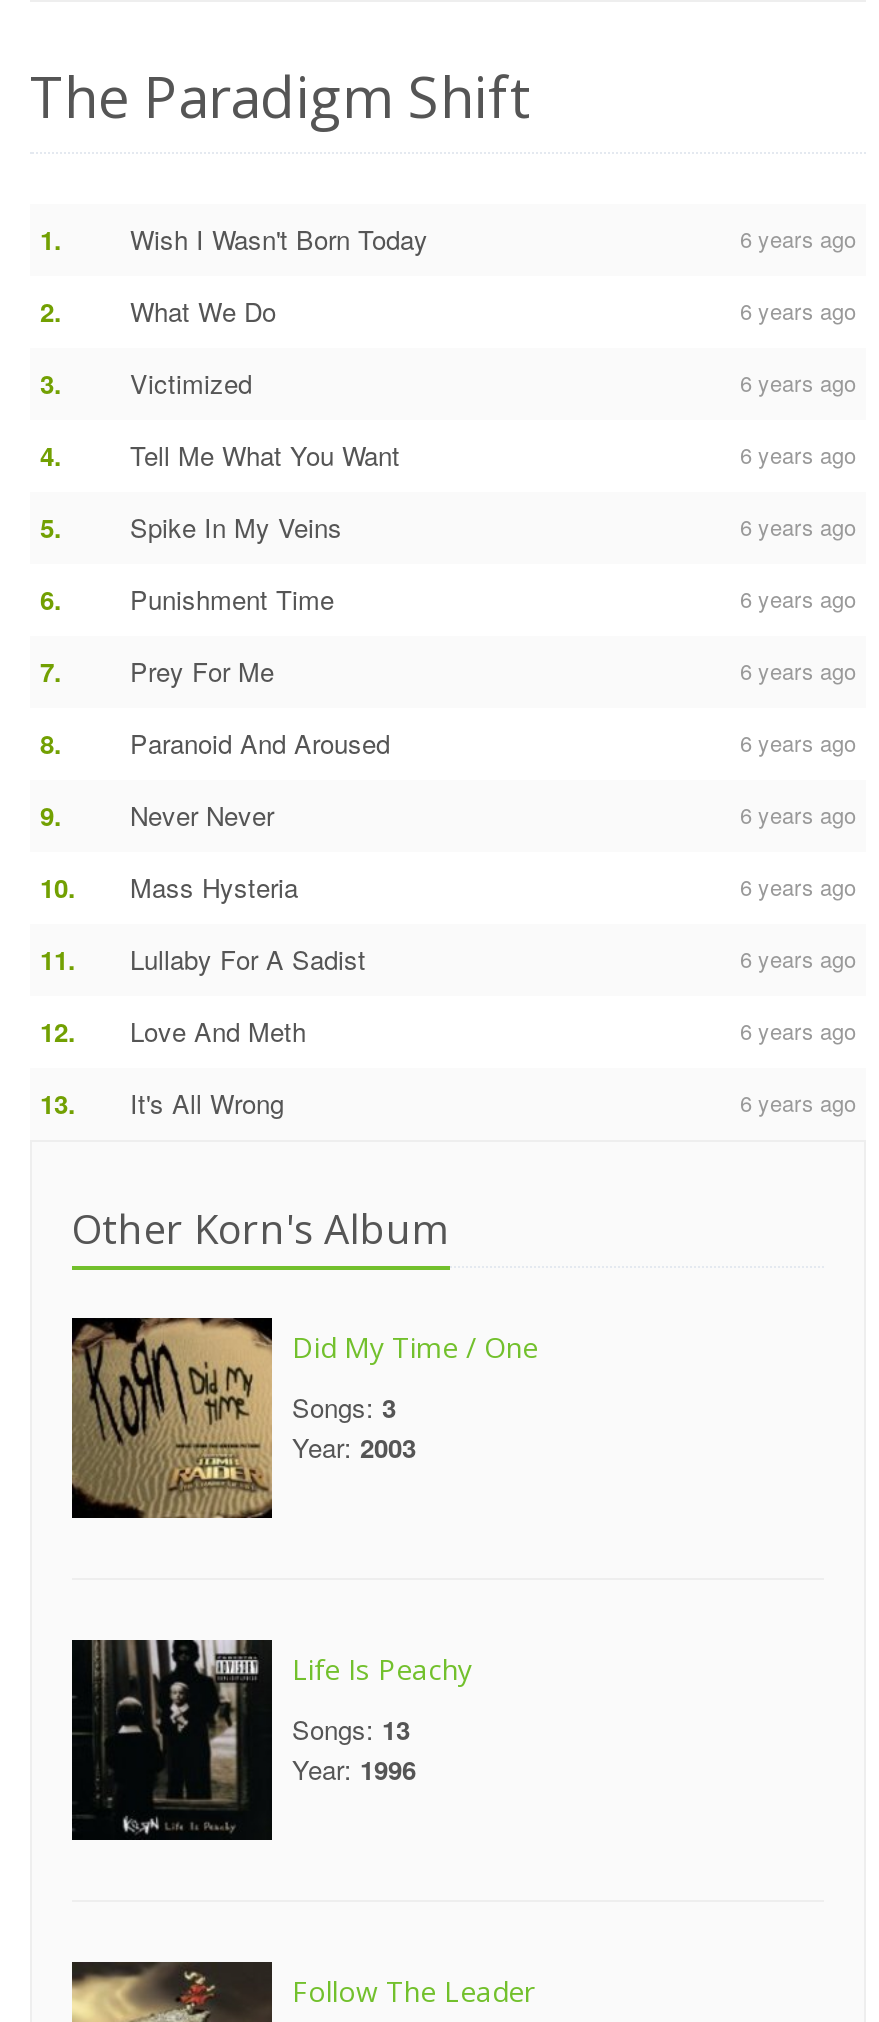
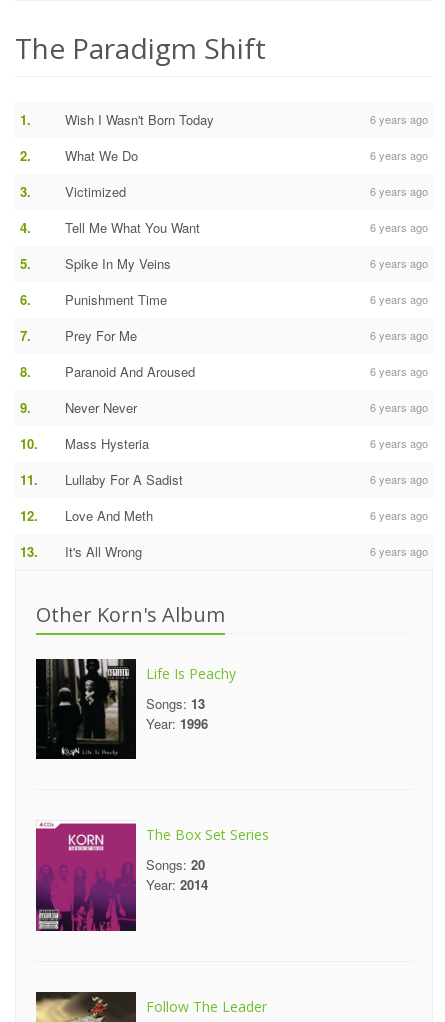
[70,1316,538,1520] [image] | Did My Time / One | Songs: 3 | Year: 2003 -> none
moved [74,1636,472,1838] -> [37,657,236,758]: [image] | Life Is Peachy | Songs: 13 | Year: 1996
none -> [35,822,269,932] [image] | The Box Set Series | Songs: 20 | Year: 2014

